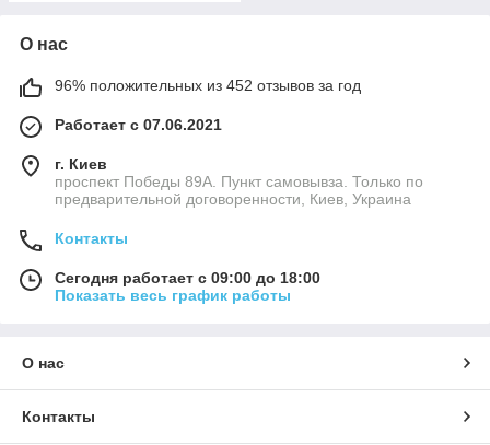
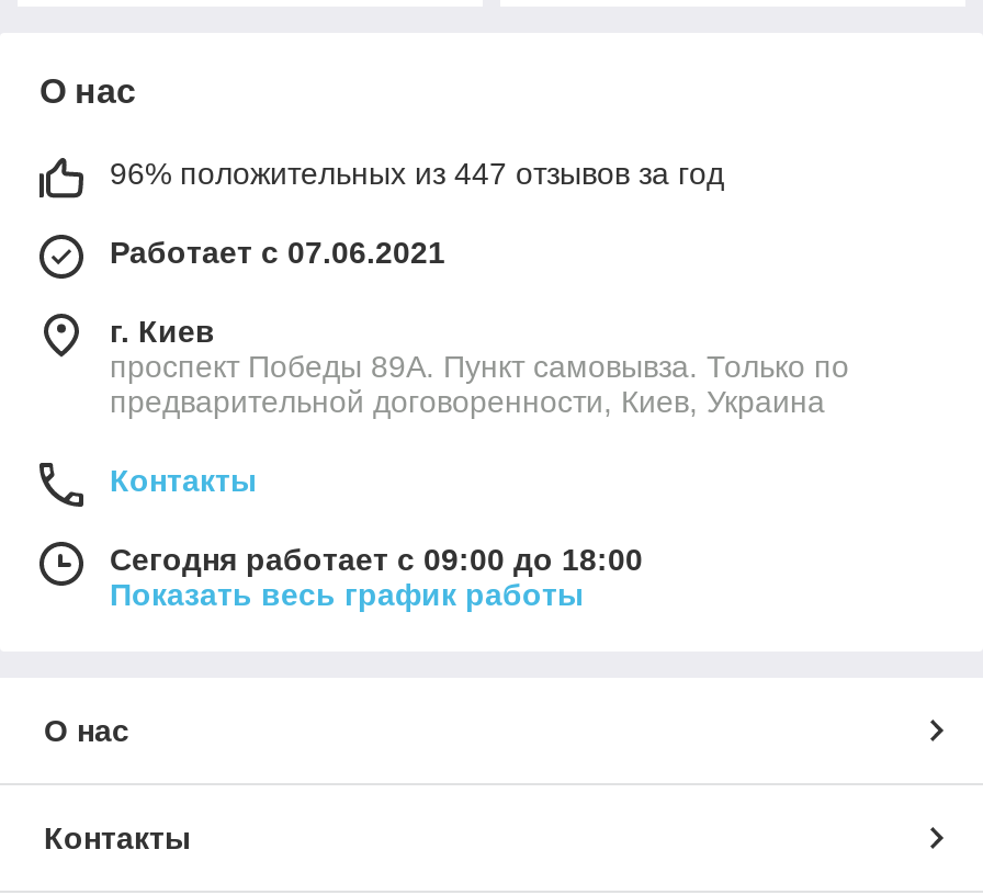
[55,77,361,95] 96% положительных из 452 отзывов за год -> [110,157,724,192] 96% положительных из 447 отзывов за год

